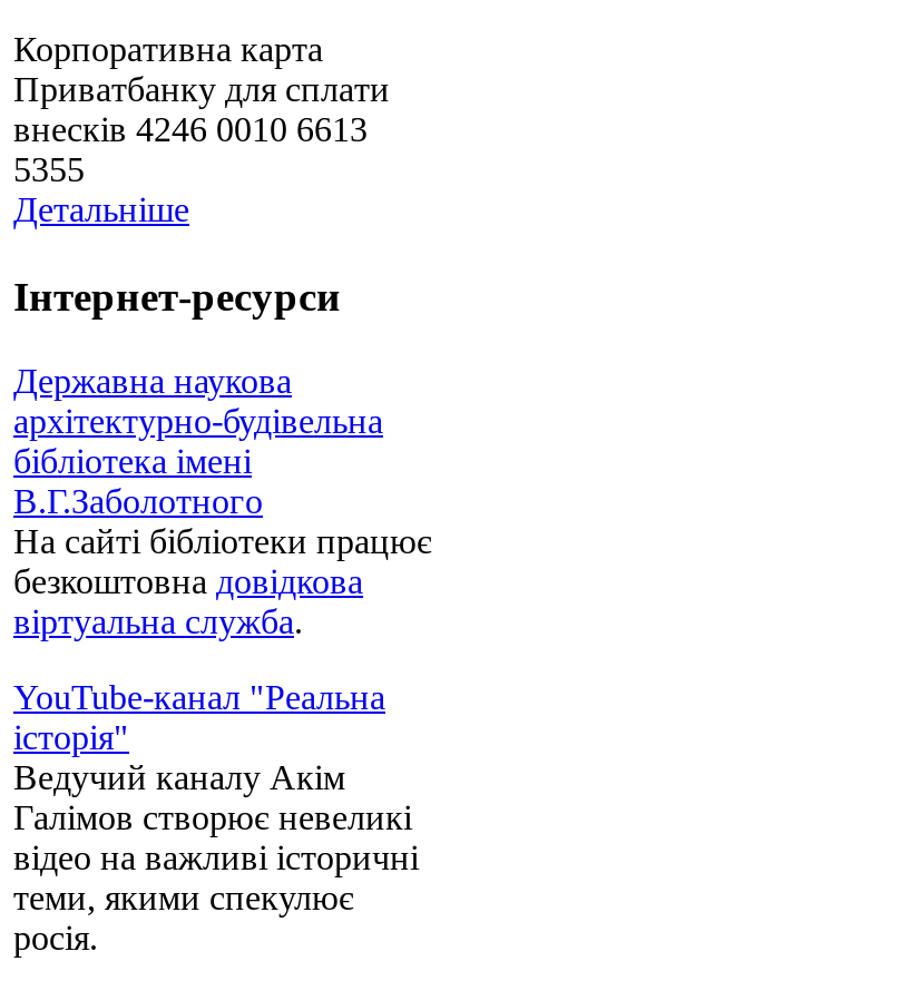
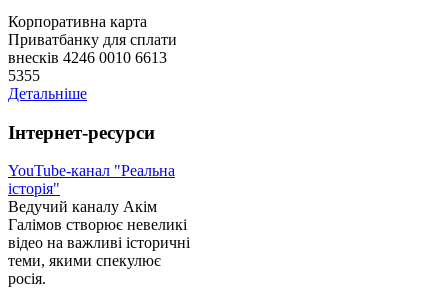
[13,363,432,641] Державна наукова | архітектурно-будівельна | бібліотека імені | В.Г.Заболотного | На сайті бібліотеки працює | безкоштовна довідкова | віртуальна служба. -> none

